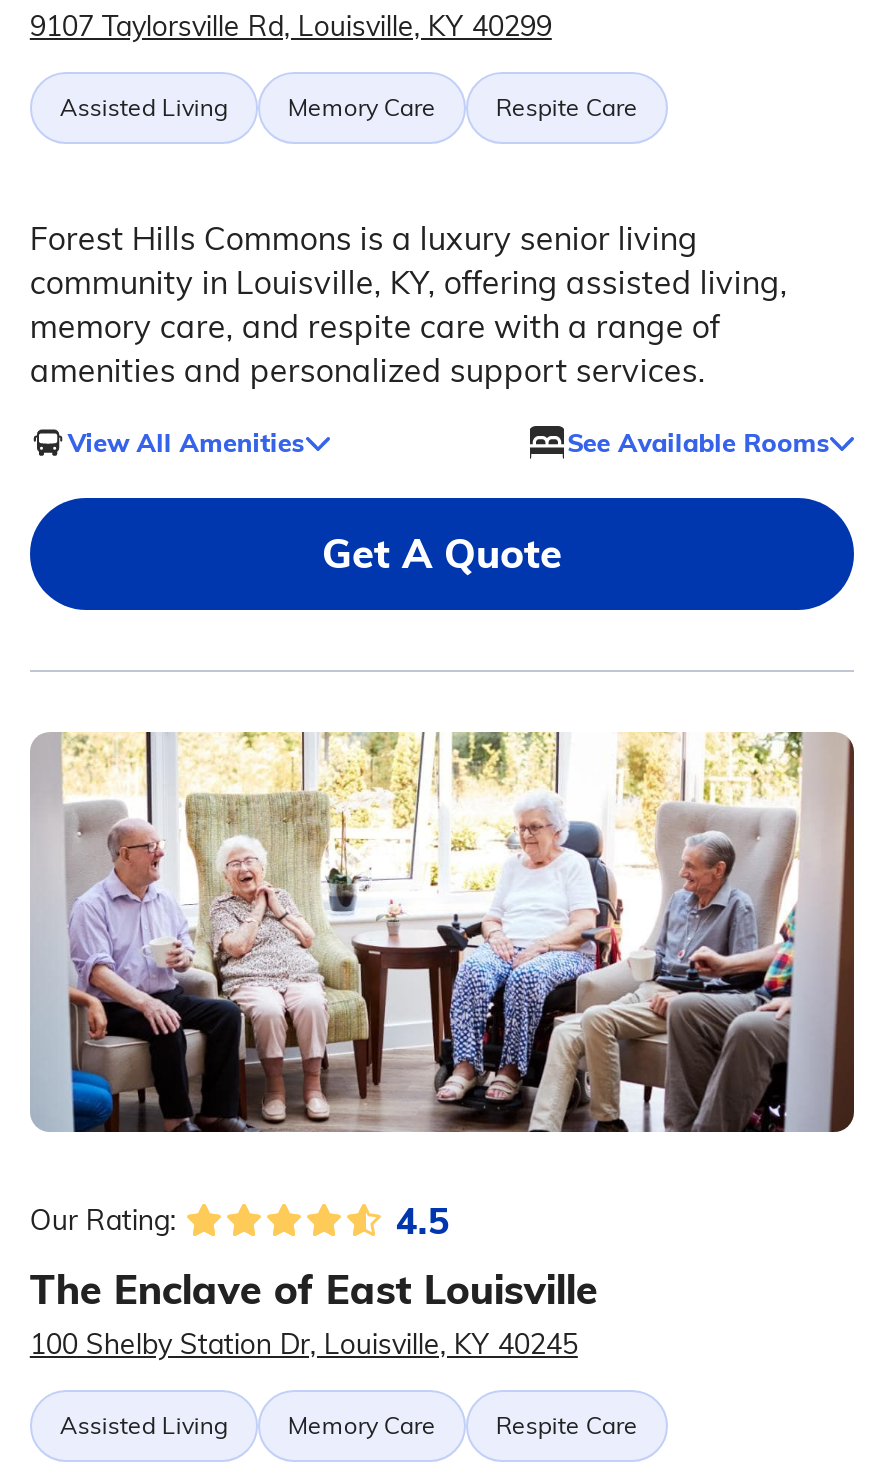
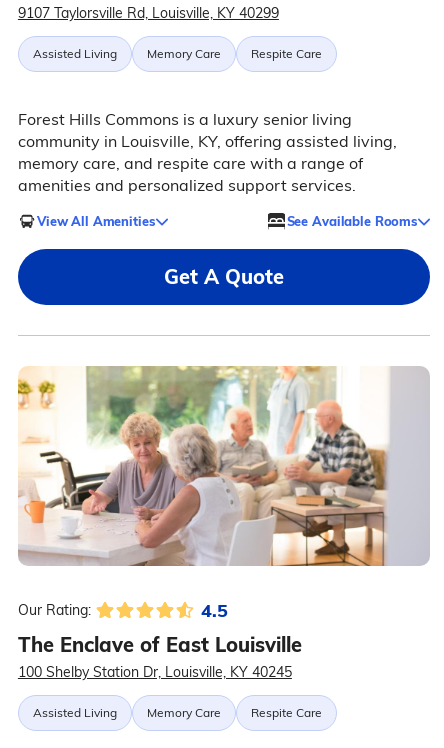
[30,730,856,1134] [image] -> [17,365,430,567] [image]

